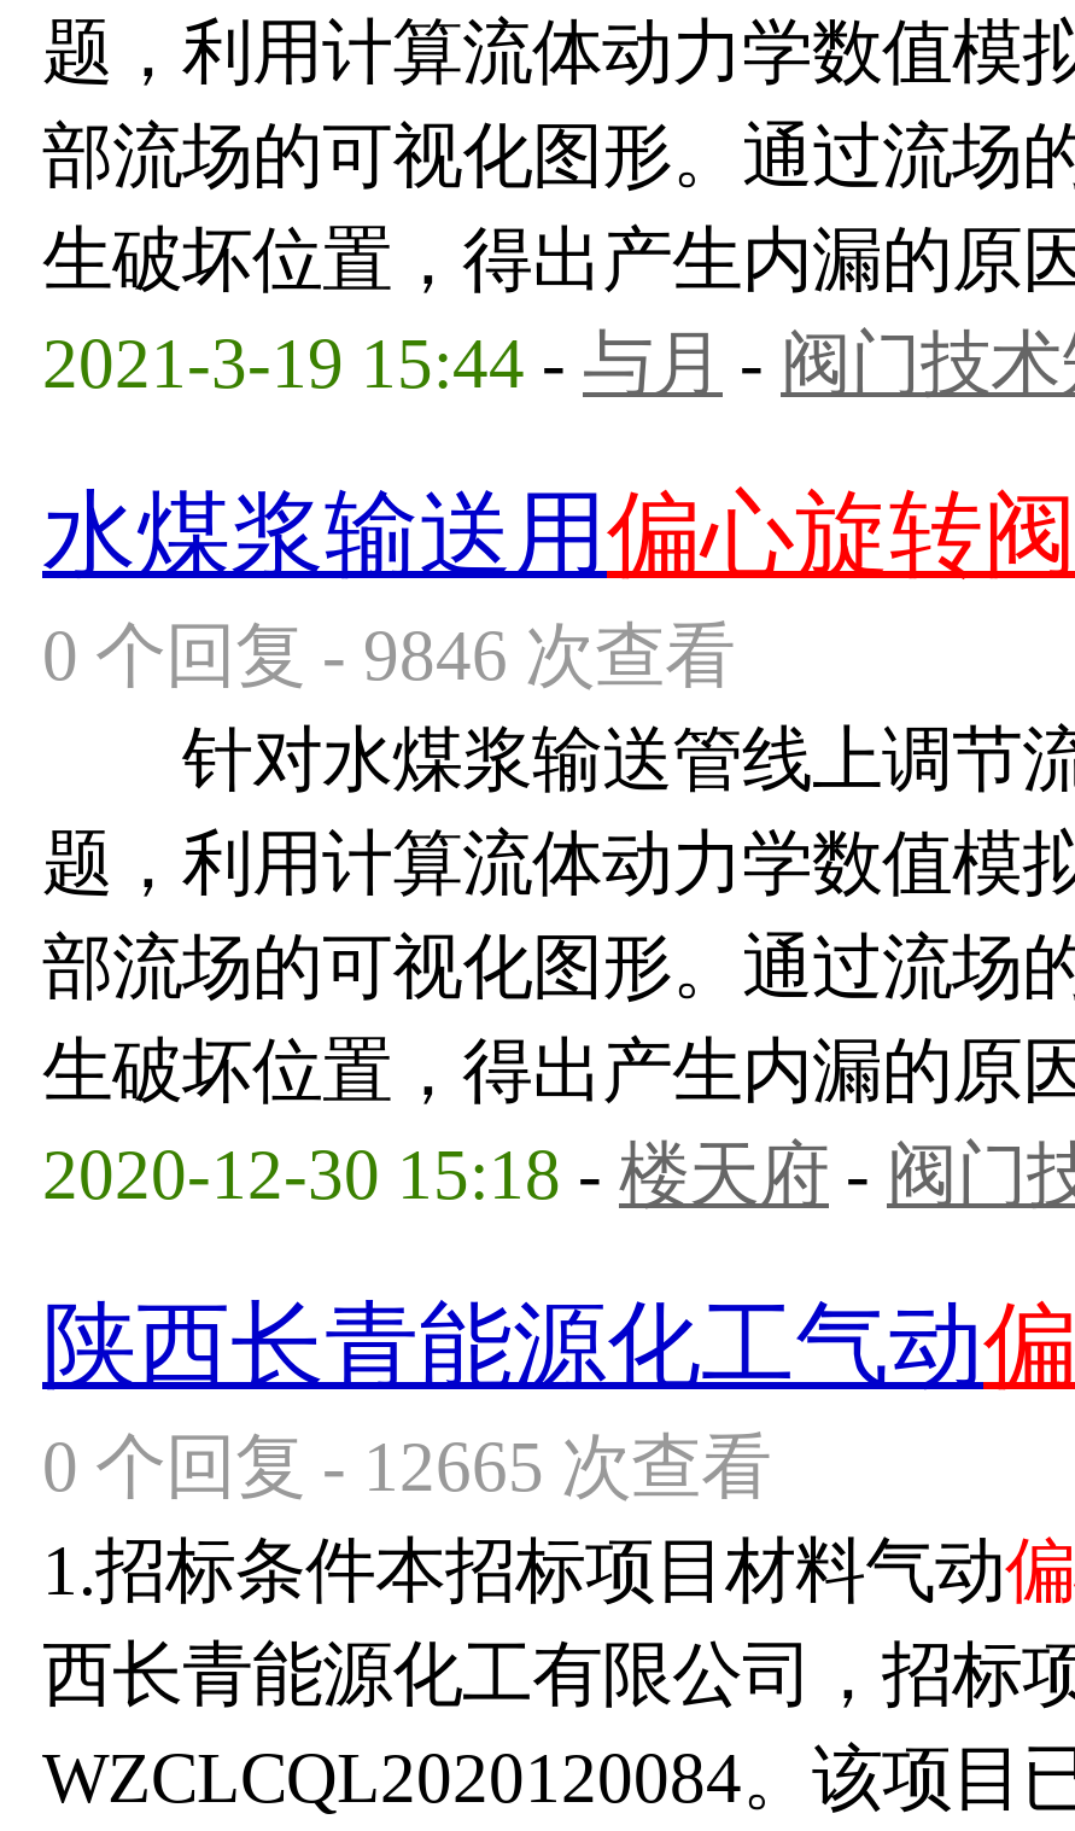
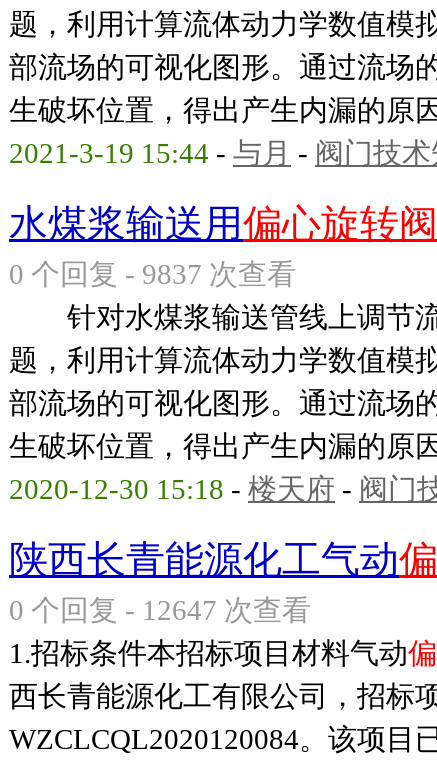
[42,617,735,694] 0 个回复 - 9846 次查看 -> [9,258,296,290] 0 个回复 - 9837 次查看
[42,1428,771,1505] 0 个回复 - 12665 次查看 -> [9,594,311,626] 0 个回复 - 12647 次查看

